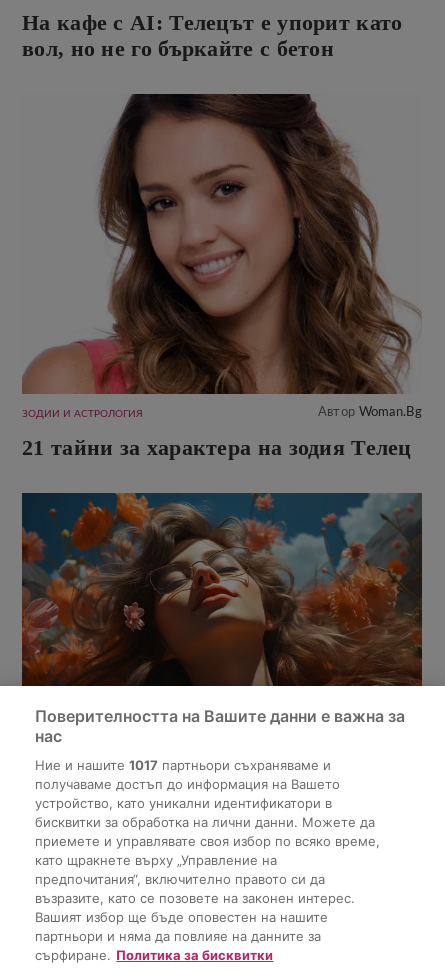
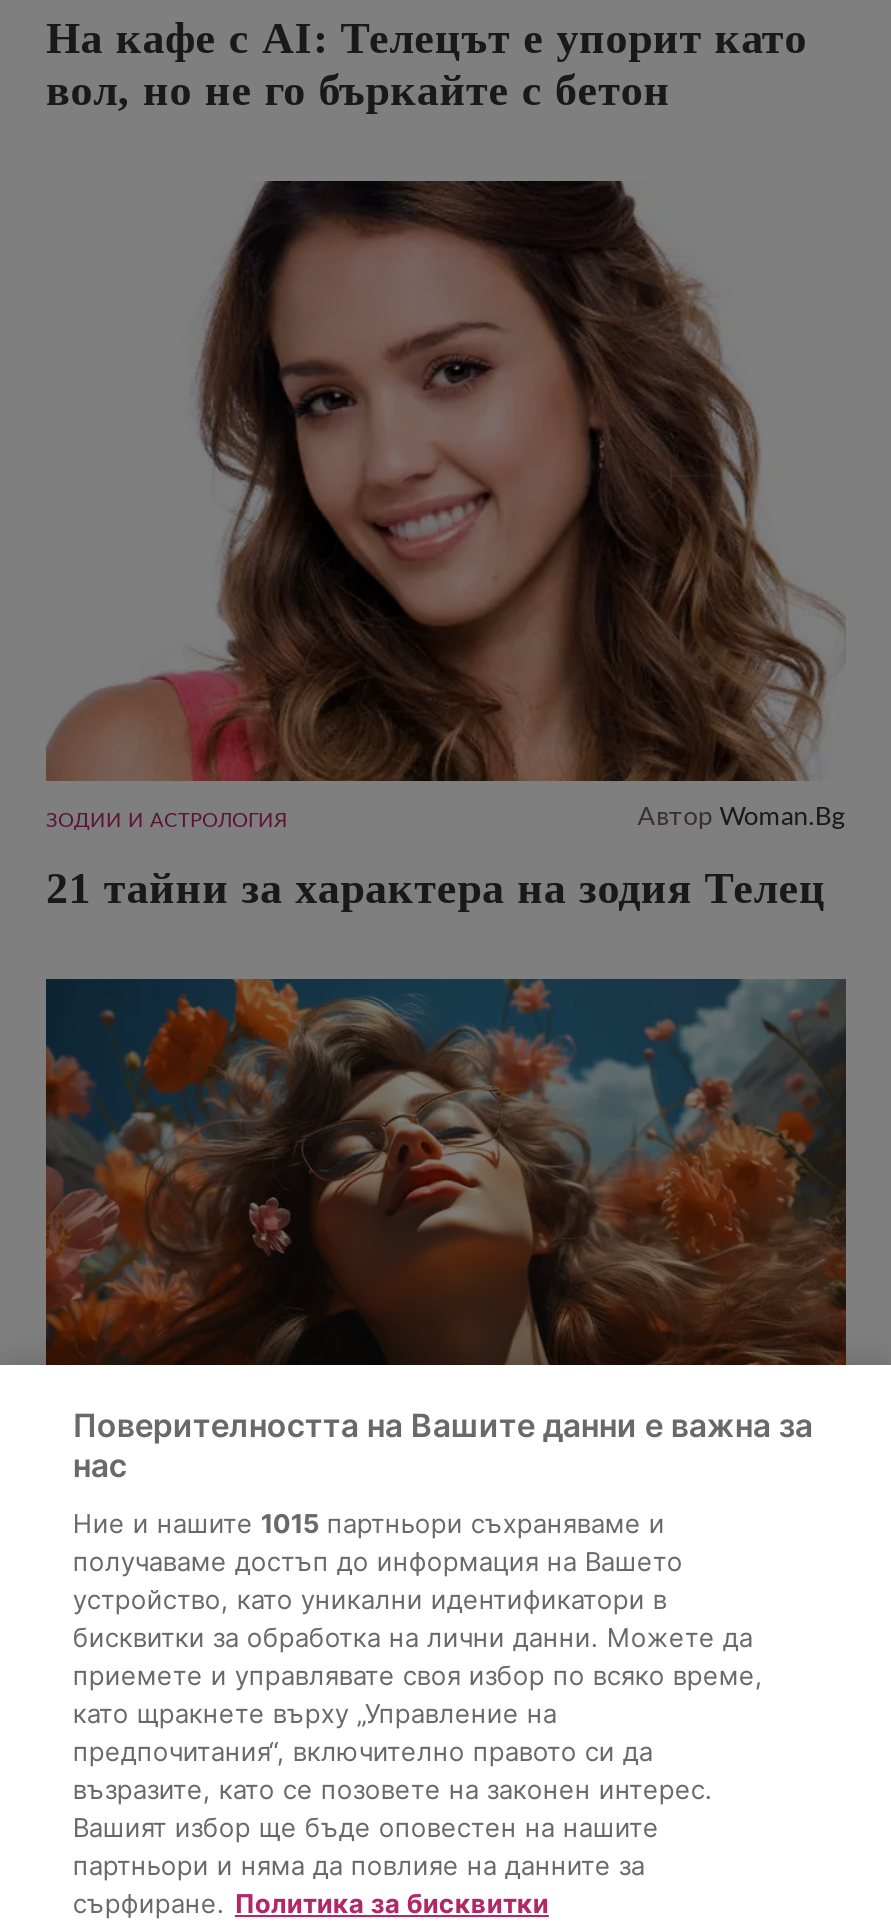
[35,757,331,773] Ние и нашите 1017 партньори съхраняваме и -> [73,1507,665,1539] Ние и нашите 1015 партньори съхраняваме и

